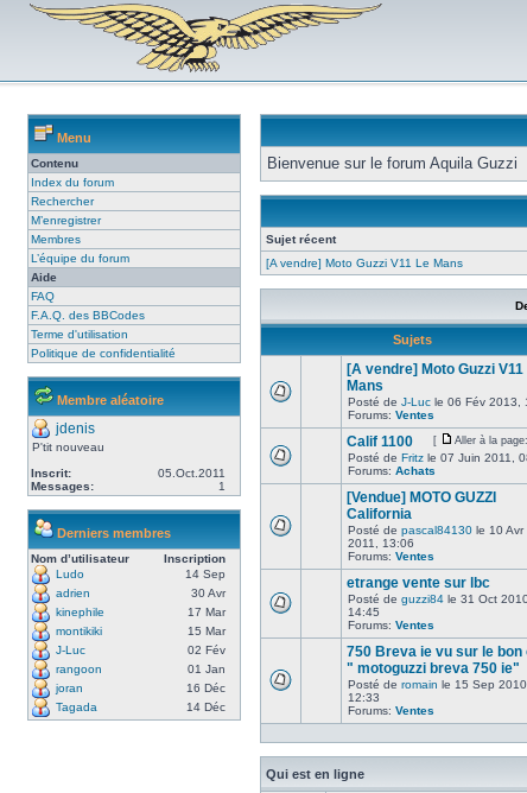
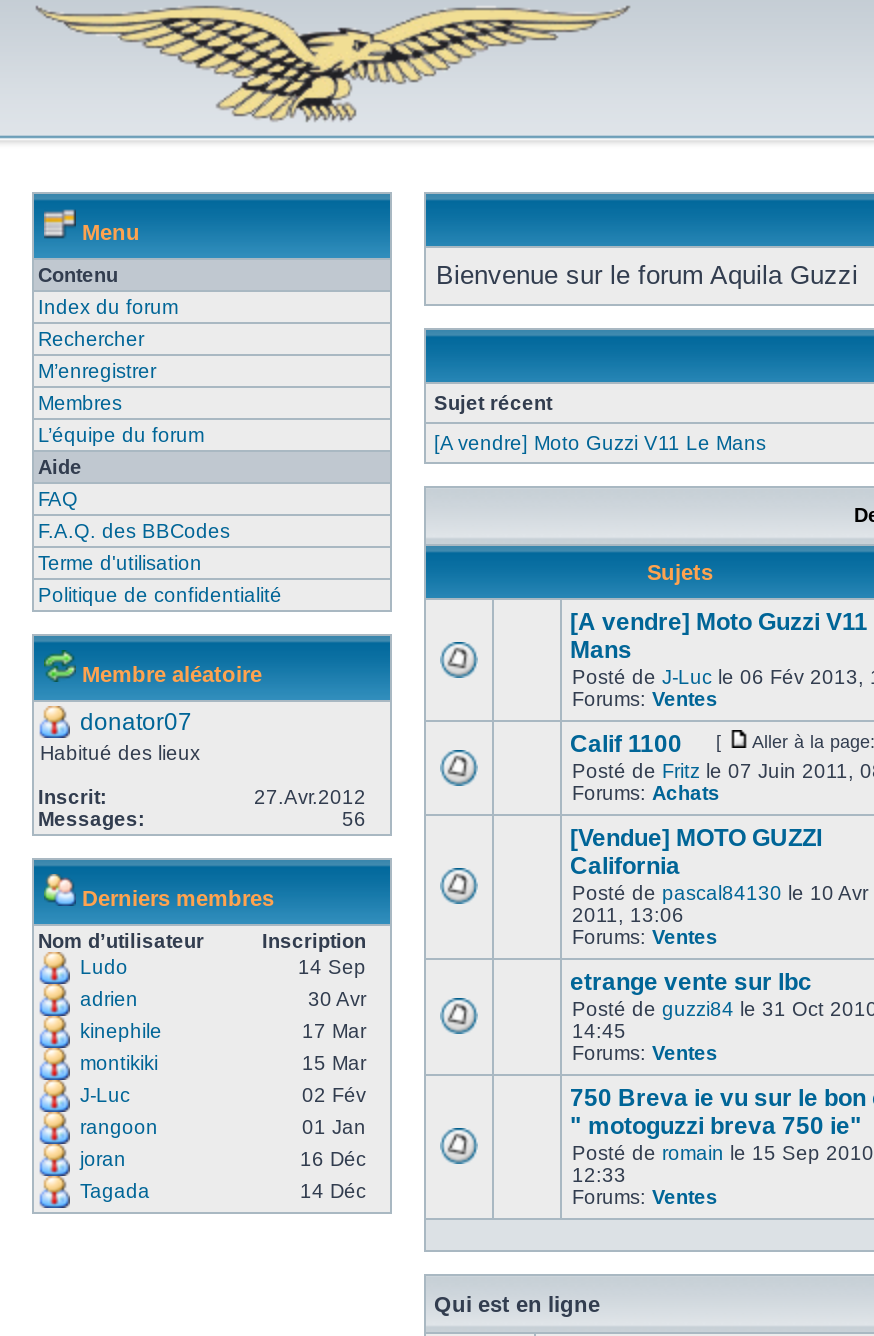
[32,420,104,453] jdenis | P'tit nouveau -> [40,708,200,764] donator07 | Habitué des lieux
[158,467,226,480] 05.Oct.2011 -> [254,786,366,808] 27.Avr.2012
[218,480,226,493] 1 -> [342,808,366,830] 56

